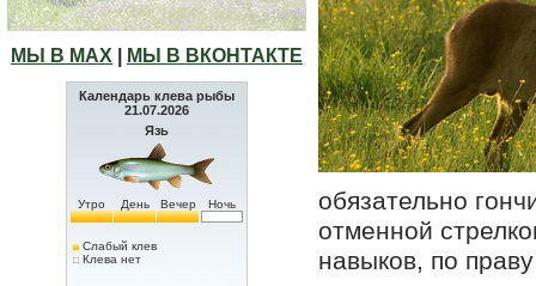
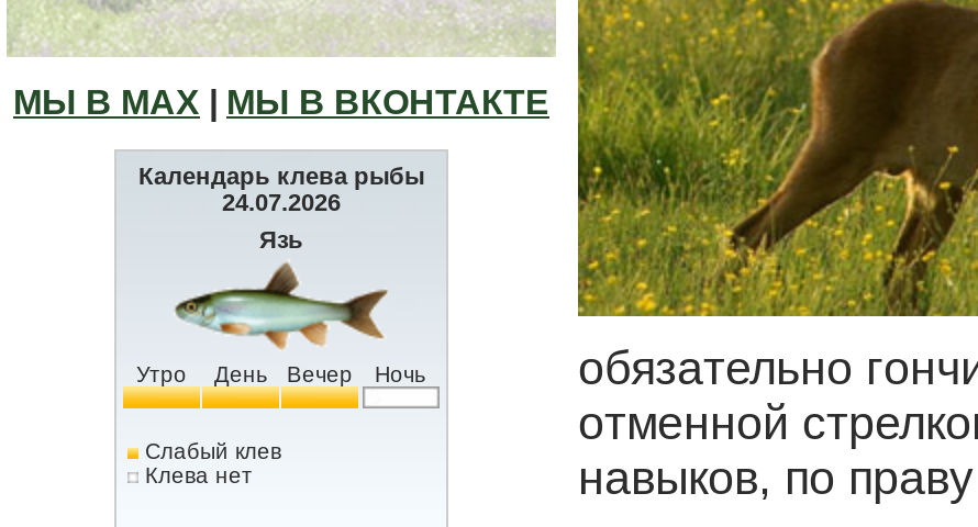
[124,103,189,117] 21.07.2026 -> [222,189,341,215] 24.07.2026

